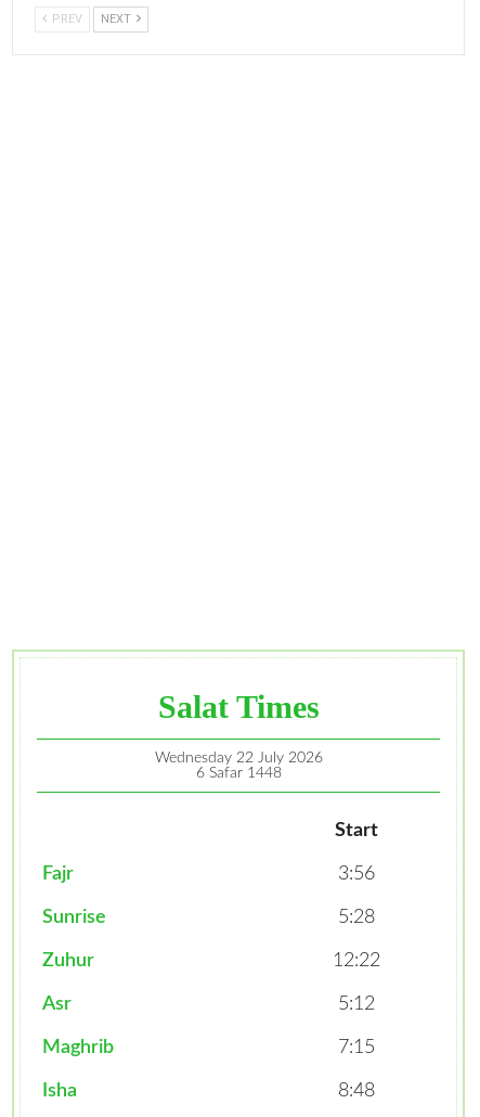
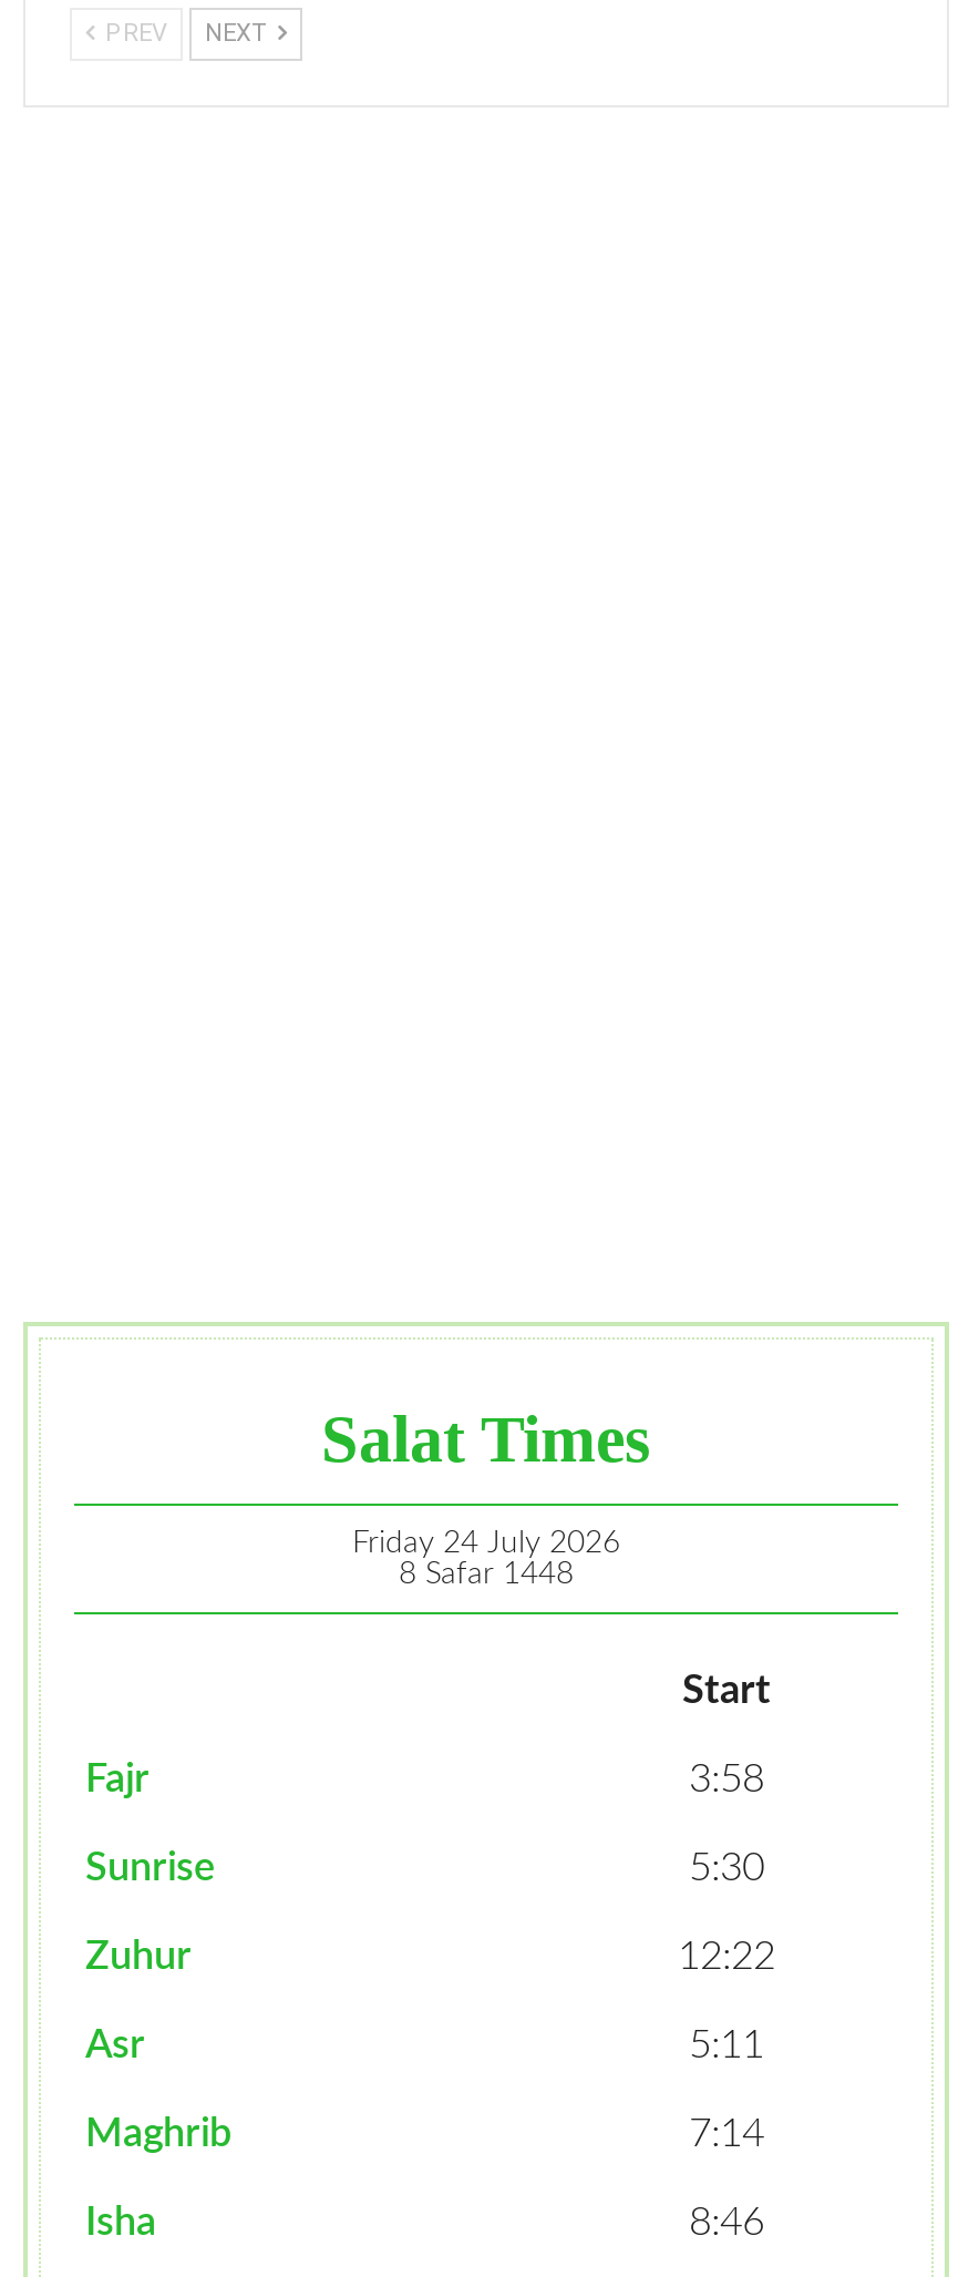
[154,750,322,766] Wednesday 22 July 2026 -> [352,1528,620,1559] Friday 24 July 2026
[196,766,281,781] 6 Safar 1448 -> [399,1559,574,1590] 8 Safar 1448
[338,864,374,884] 3:56 -> [689,1761,764,1801] 3:58
[338,908,374,927] 5:28 -> [689,1849,764,1889] 5:30
[338,994,374,1014] 5:12 -> [689,2027,764,2066] 5:11
[338,1038,374,1057] 7:15 -> [689,2115,764,2155] 7:14
[338,1081,374,1101] 8:48 -> [689,2204,764,2244] 8:46

